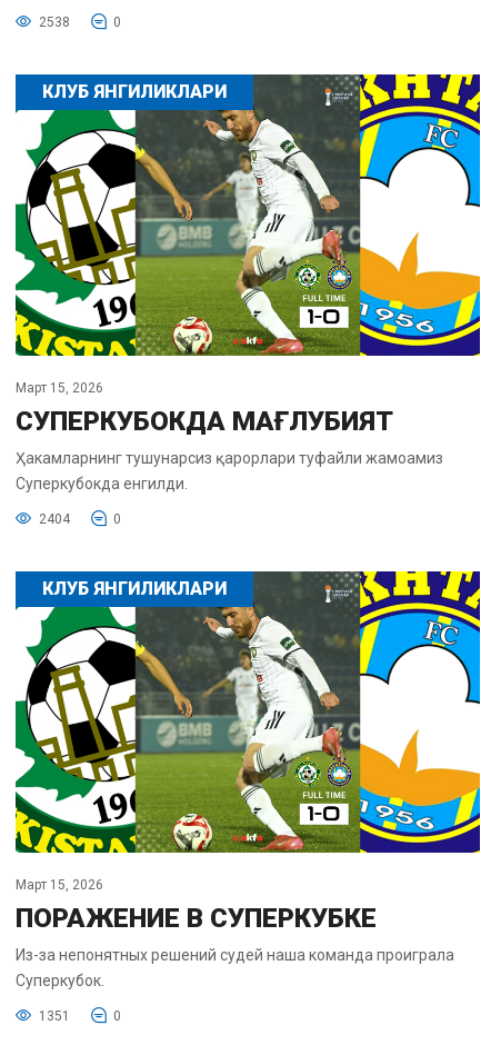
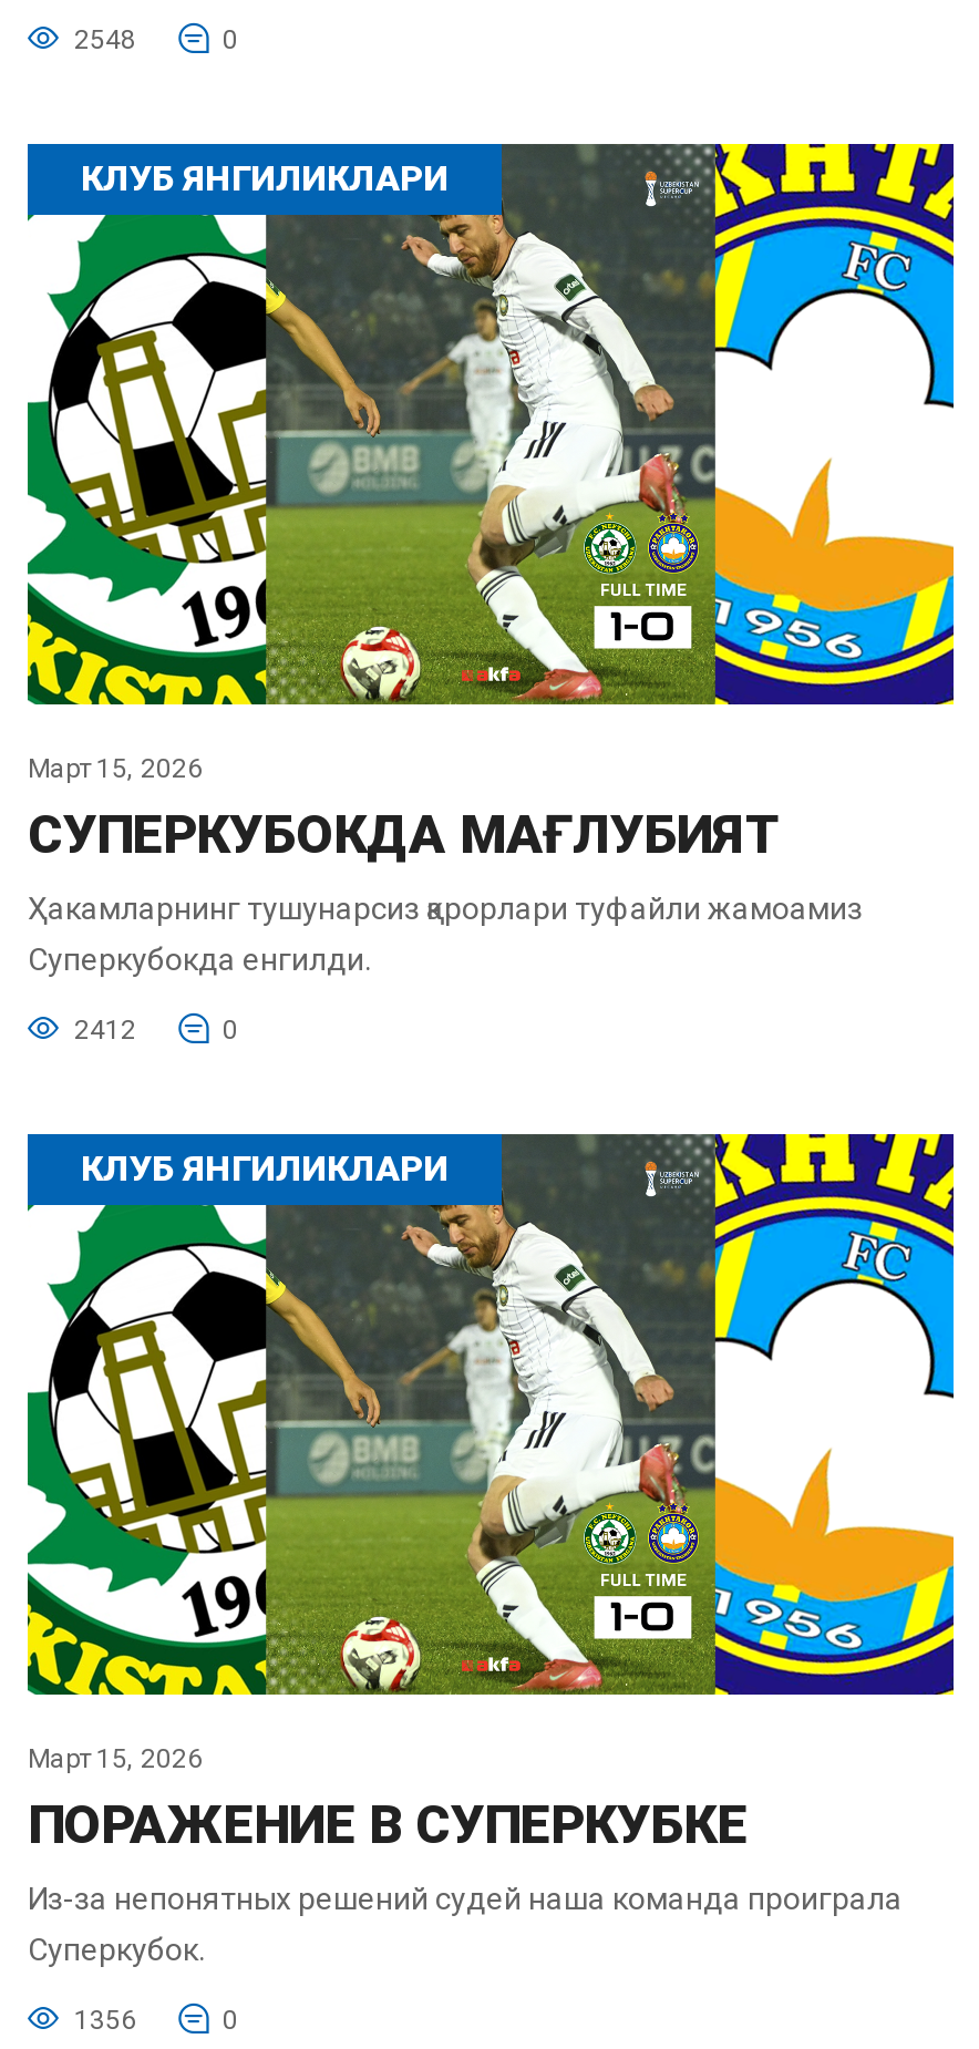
[39,14,70,29] 2538 -> [74,23,136,54] 2548
[39,511,70,527] 2404 -> [74,1014,136,1045] 2412
[39,1008,70,1024] 1351 -> [74,2004,136,2035] 1356

